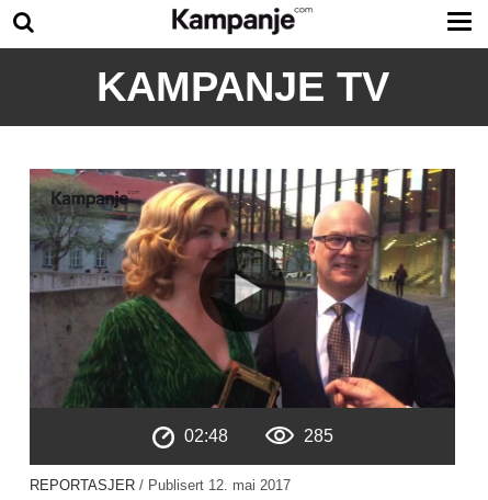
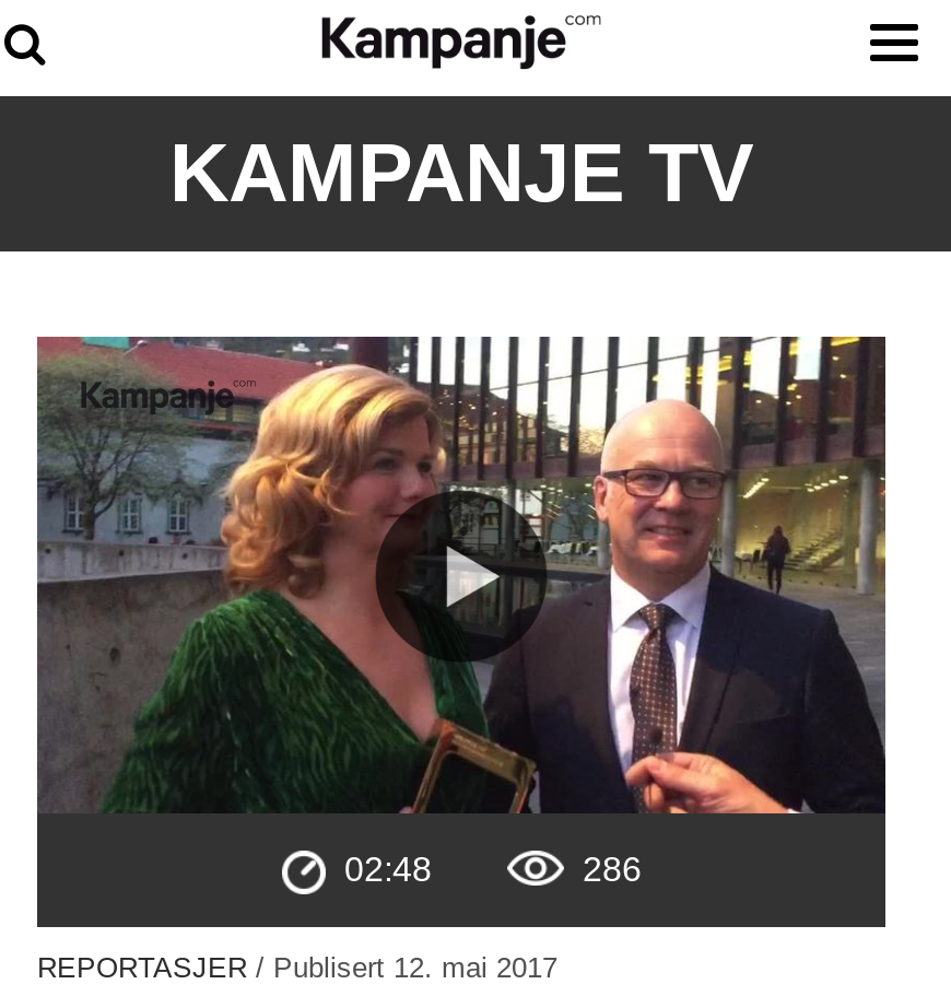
[299,427,333,445] 285 -> [574,851,642,888] 286

